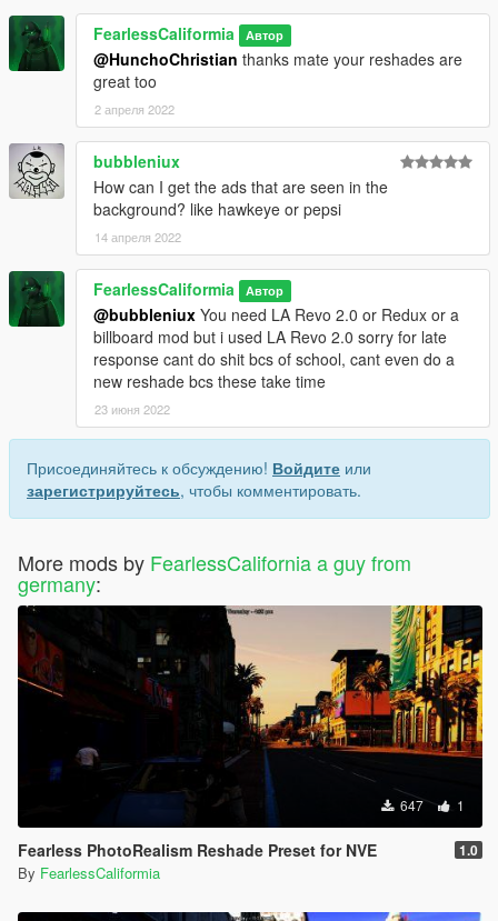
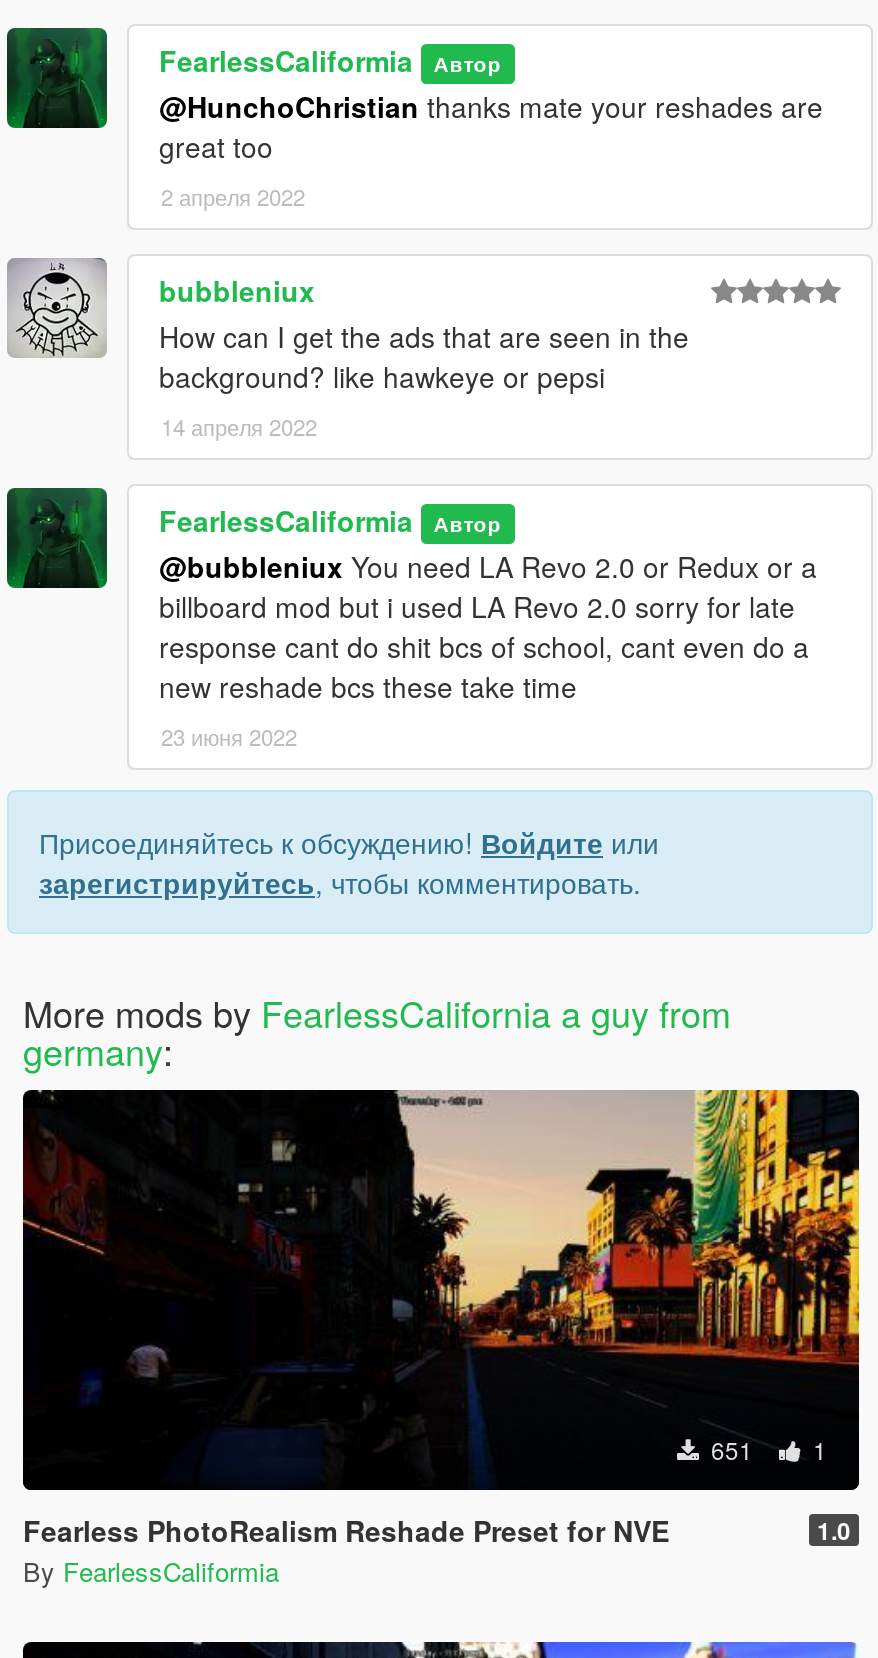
[397,795,465,814] 647 1 -> [705,1432,827,1466] 651 1

